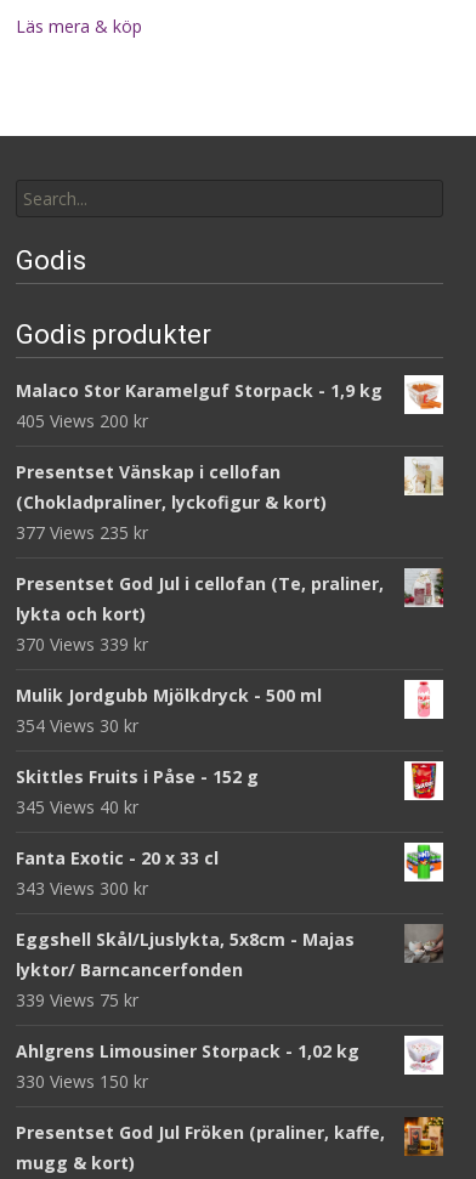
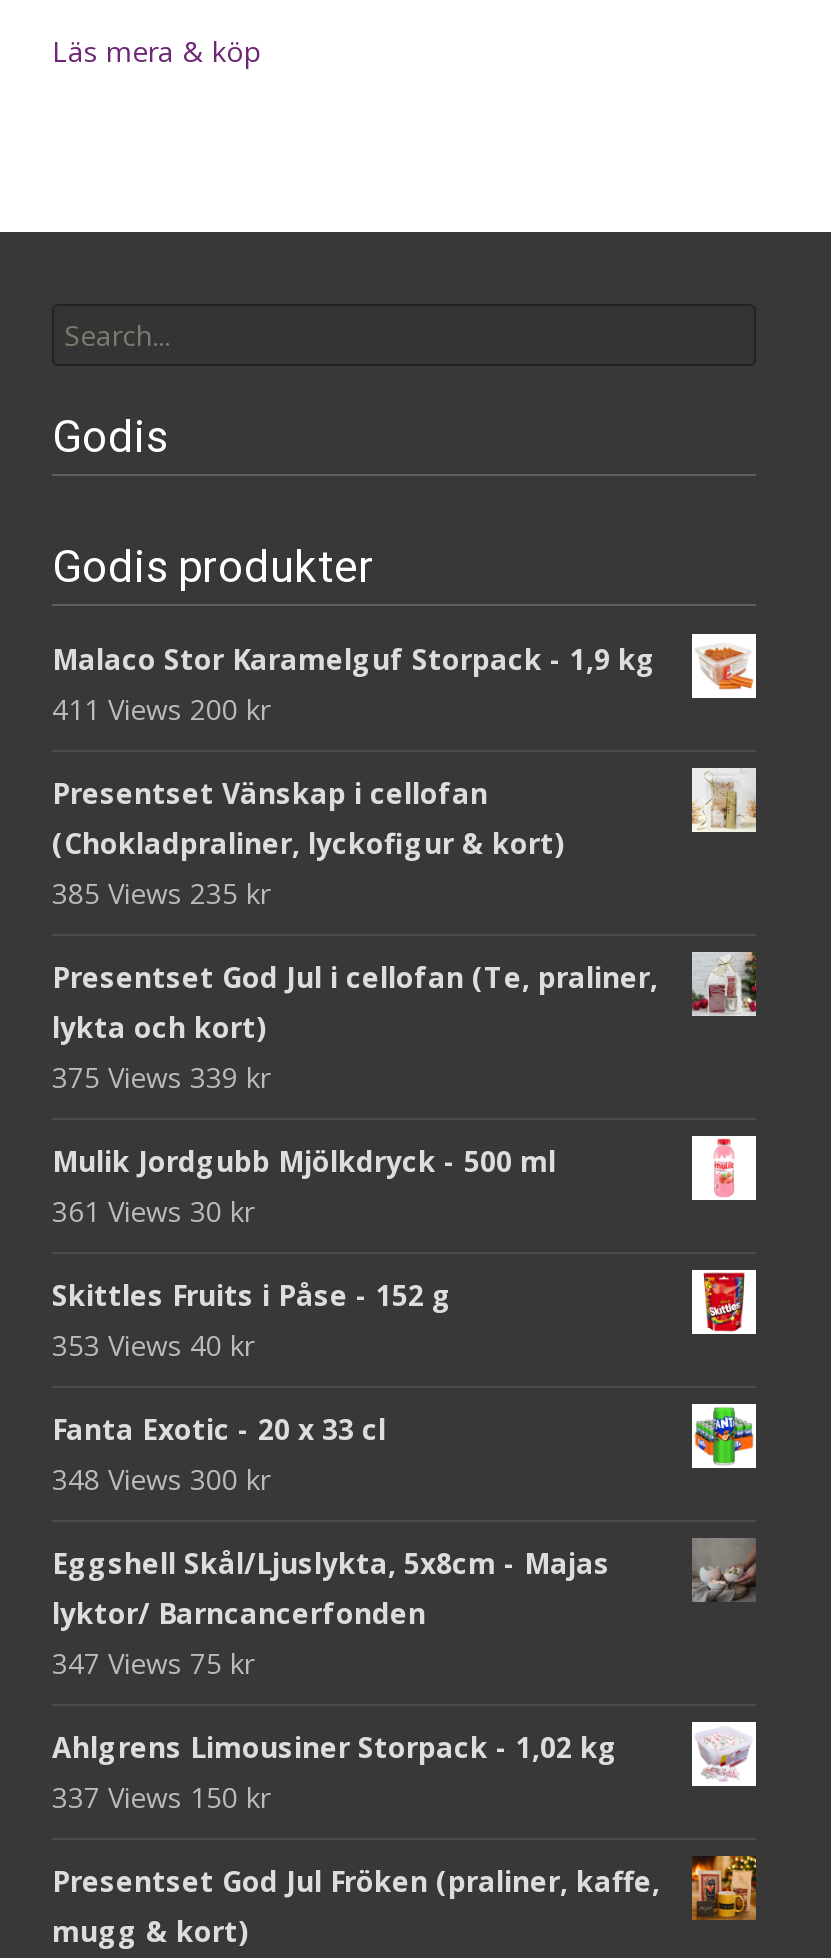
[16,409,148,432] 405 Views 200 kr -> [52,689,270,727] 411 Views 200 kr
[16,520,148,543] 377 Views 235 kr -> [52,873,270,911] 385 Views 235 kr
[16,632,148,655] 370 Views 339 kr -> [52,1057,270,1095] 375 Views 339 kr
[16,713,138,737] 354 Views 30 kr -> [52,1191,254,1229] 361 Views 30 kr
[16,795,138,818] 345 Views 40 kr -> [52,1325,254,1363] 353 Views 40 kr
[16,876,148,899] 343 Views 300 kr -> [52,1459,270,1497] 348 Views 300 kr
[16,988,138,1011] 339 Views 75 kr -> [52,1643,254,1681] 347 Views 75 kr
[16,1069,148,1092] 330 Views 150 kr -> [52,1777,270,1815] 337 Views 150 kr

